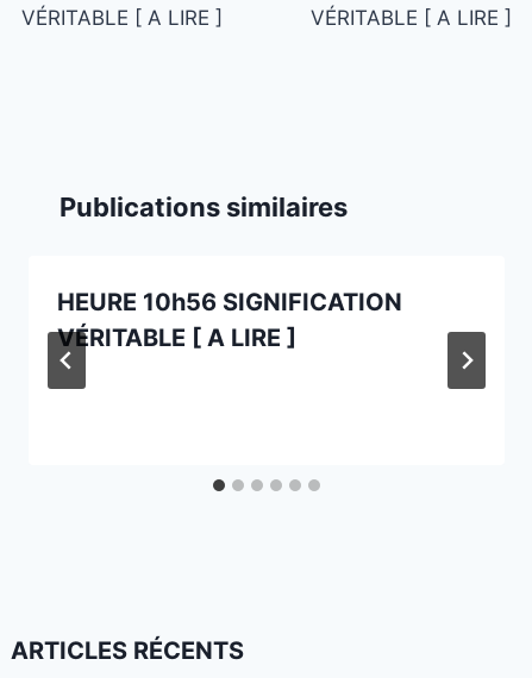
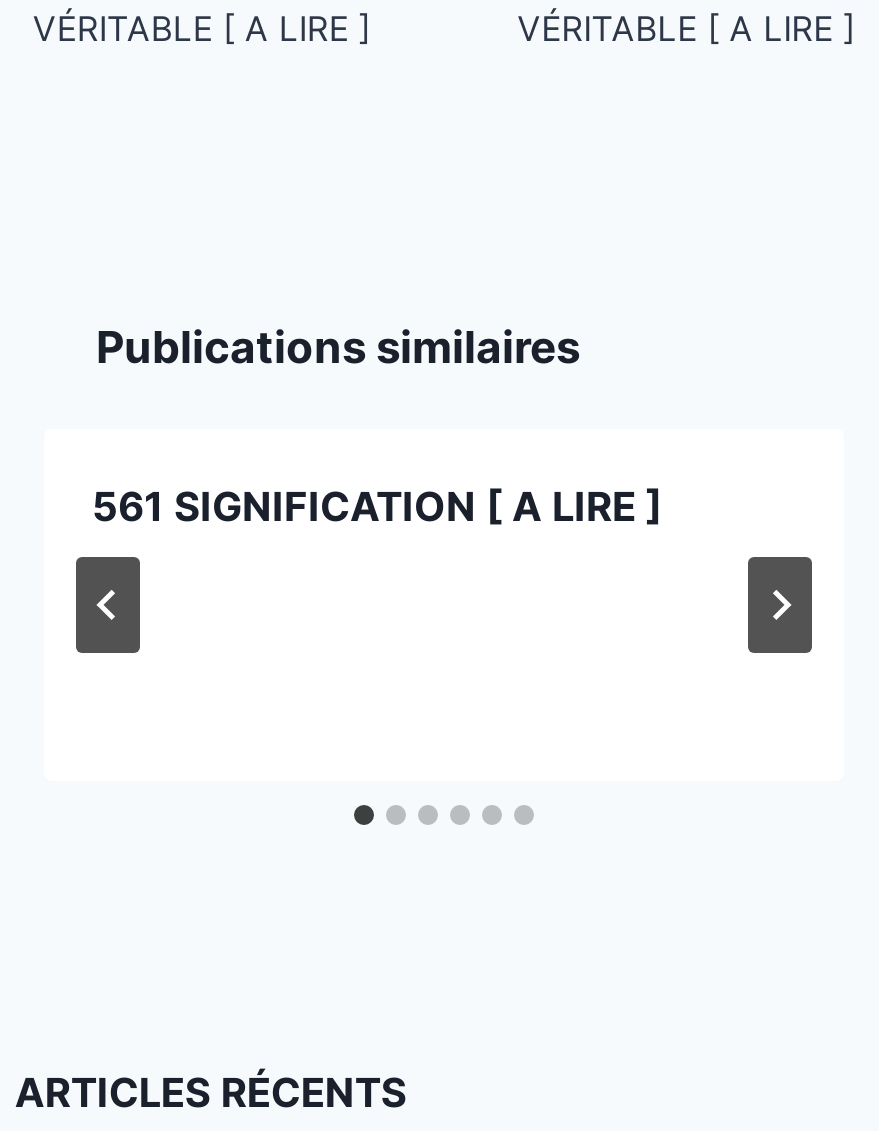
[57,287,402,351] HEURE 10h56 SIGNIFICATION | VÉRITABLE [ A LIRE ] -> [92,482,662,530] 561 SIGNIFICATION [ A LIRE ]

